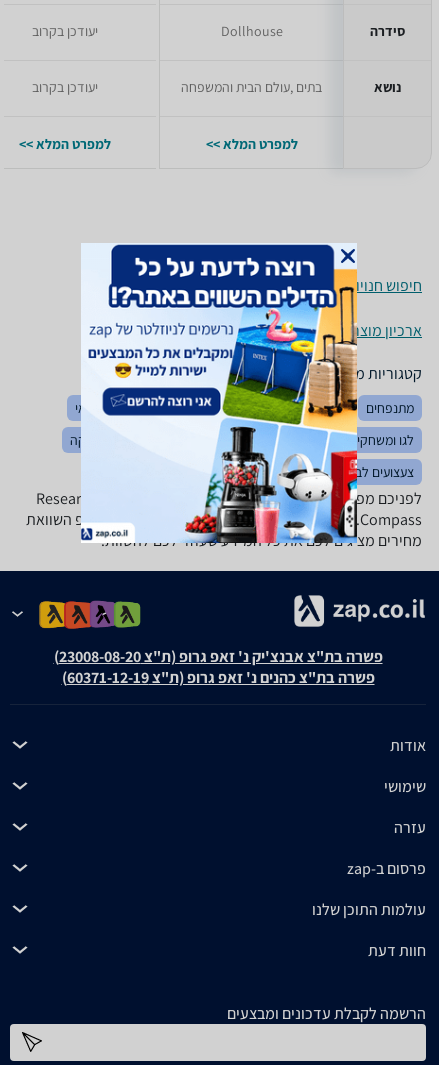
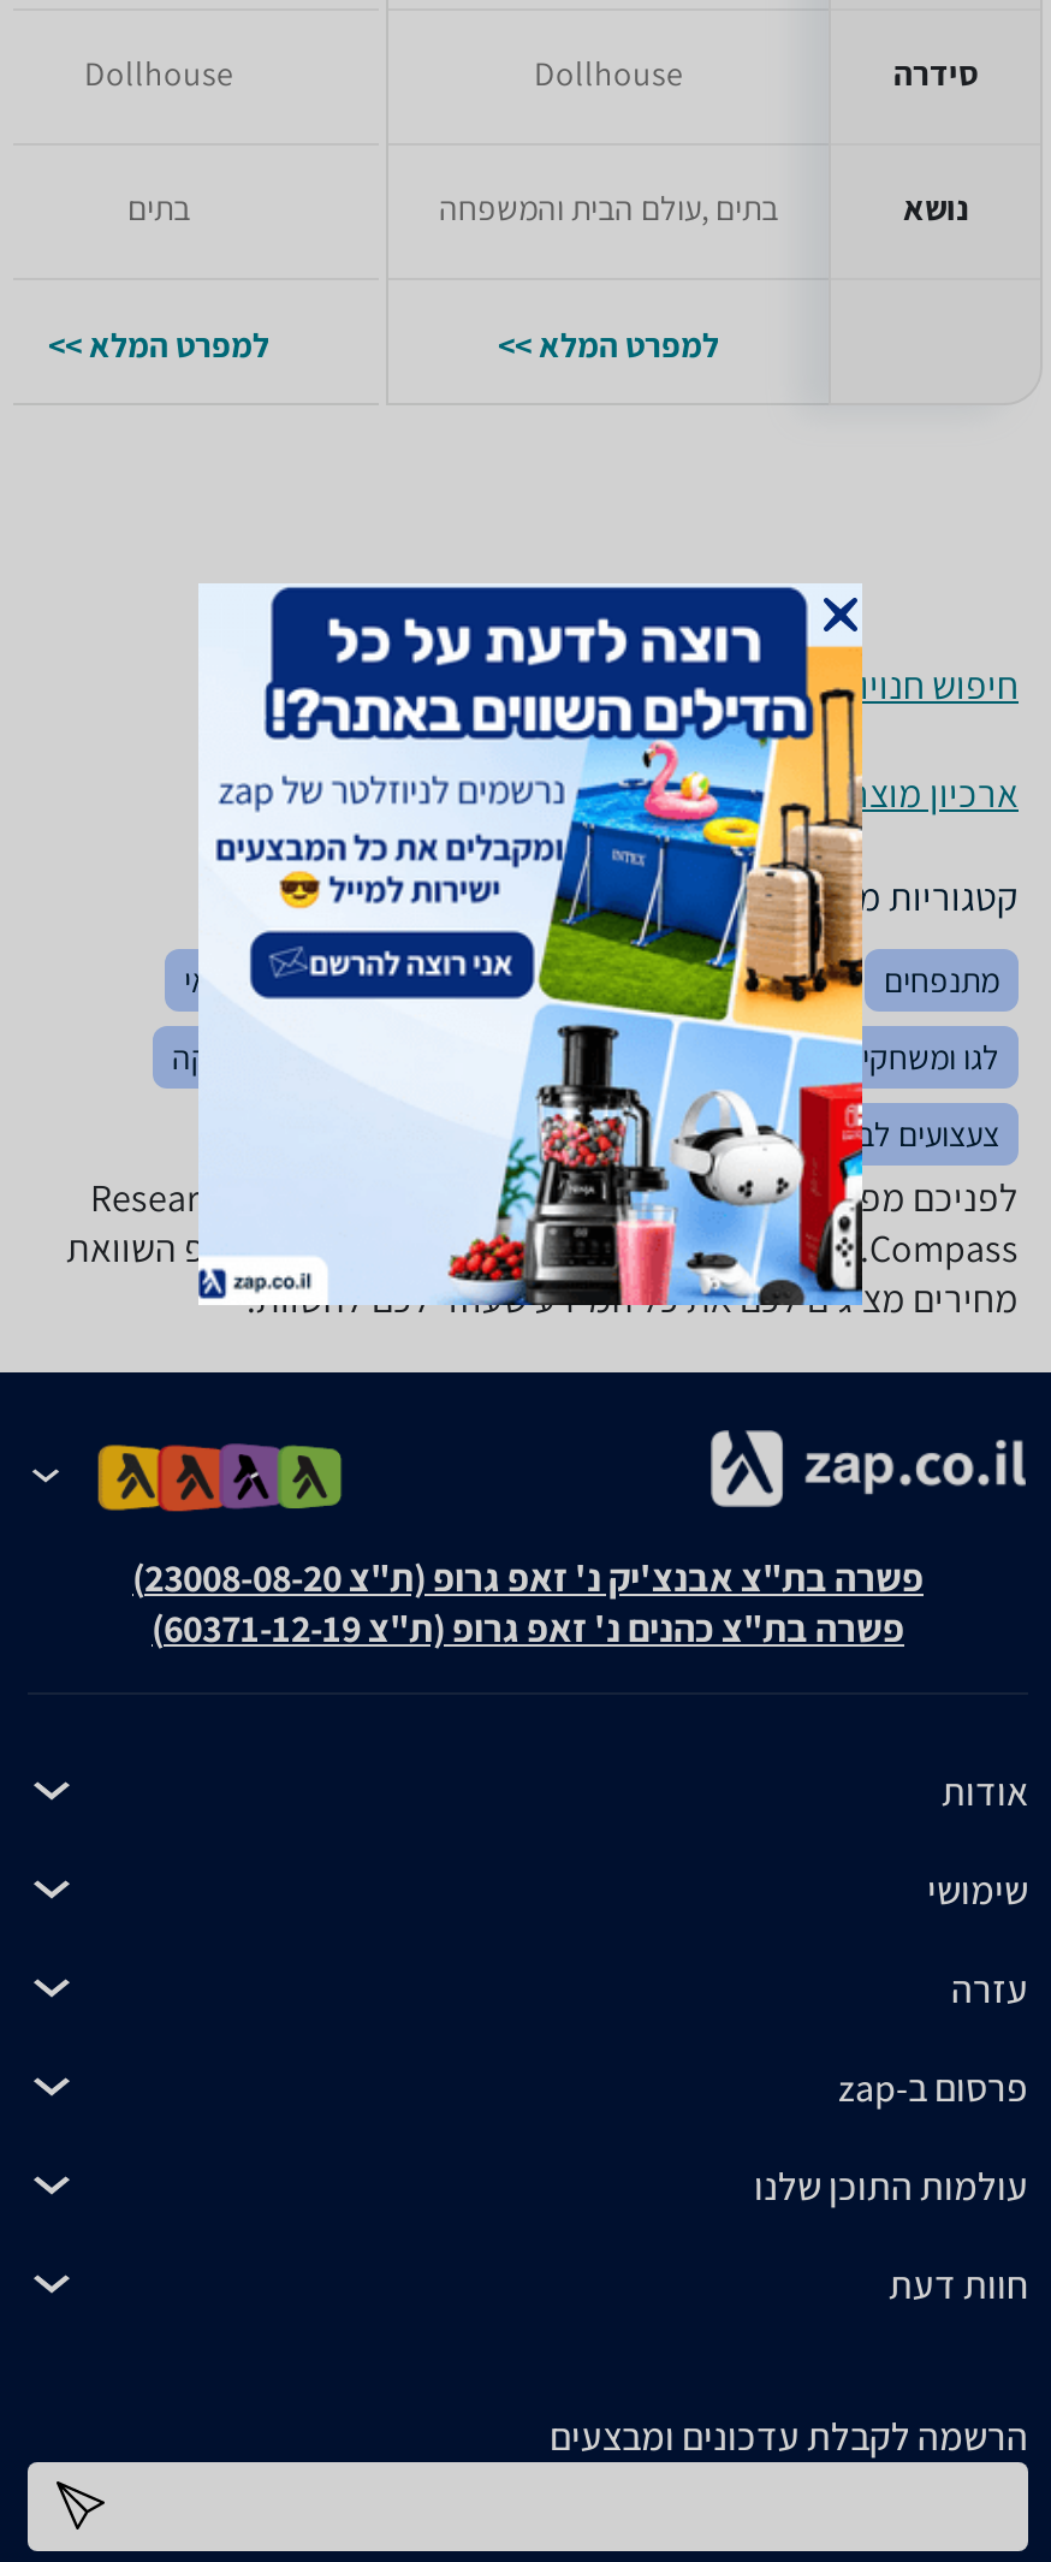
[31,22,97,40] יעודכן בקרוב -> [84,52,233,95] Dollhouse
[31,78,97,96] יעודכן בקרוב -> [127,186,190,230] בתים

